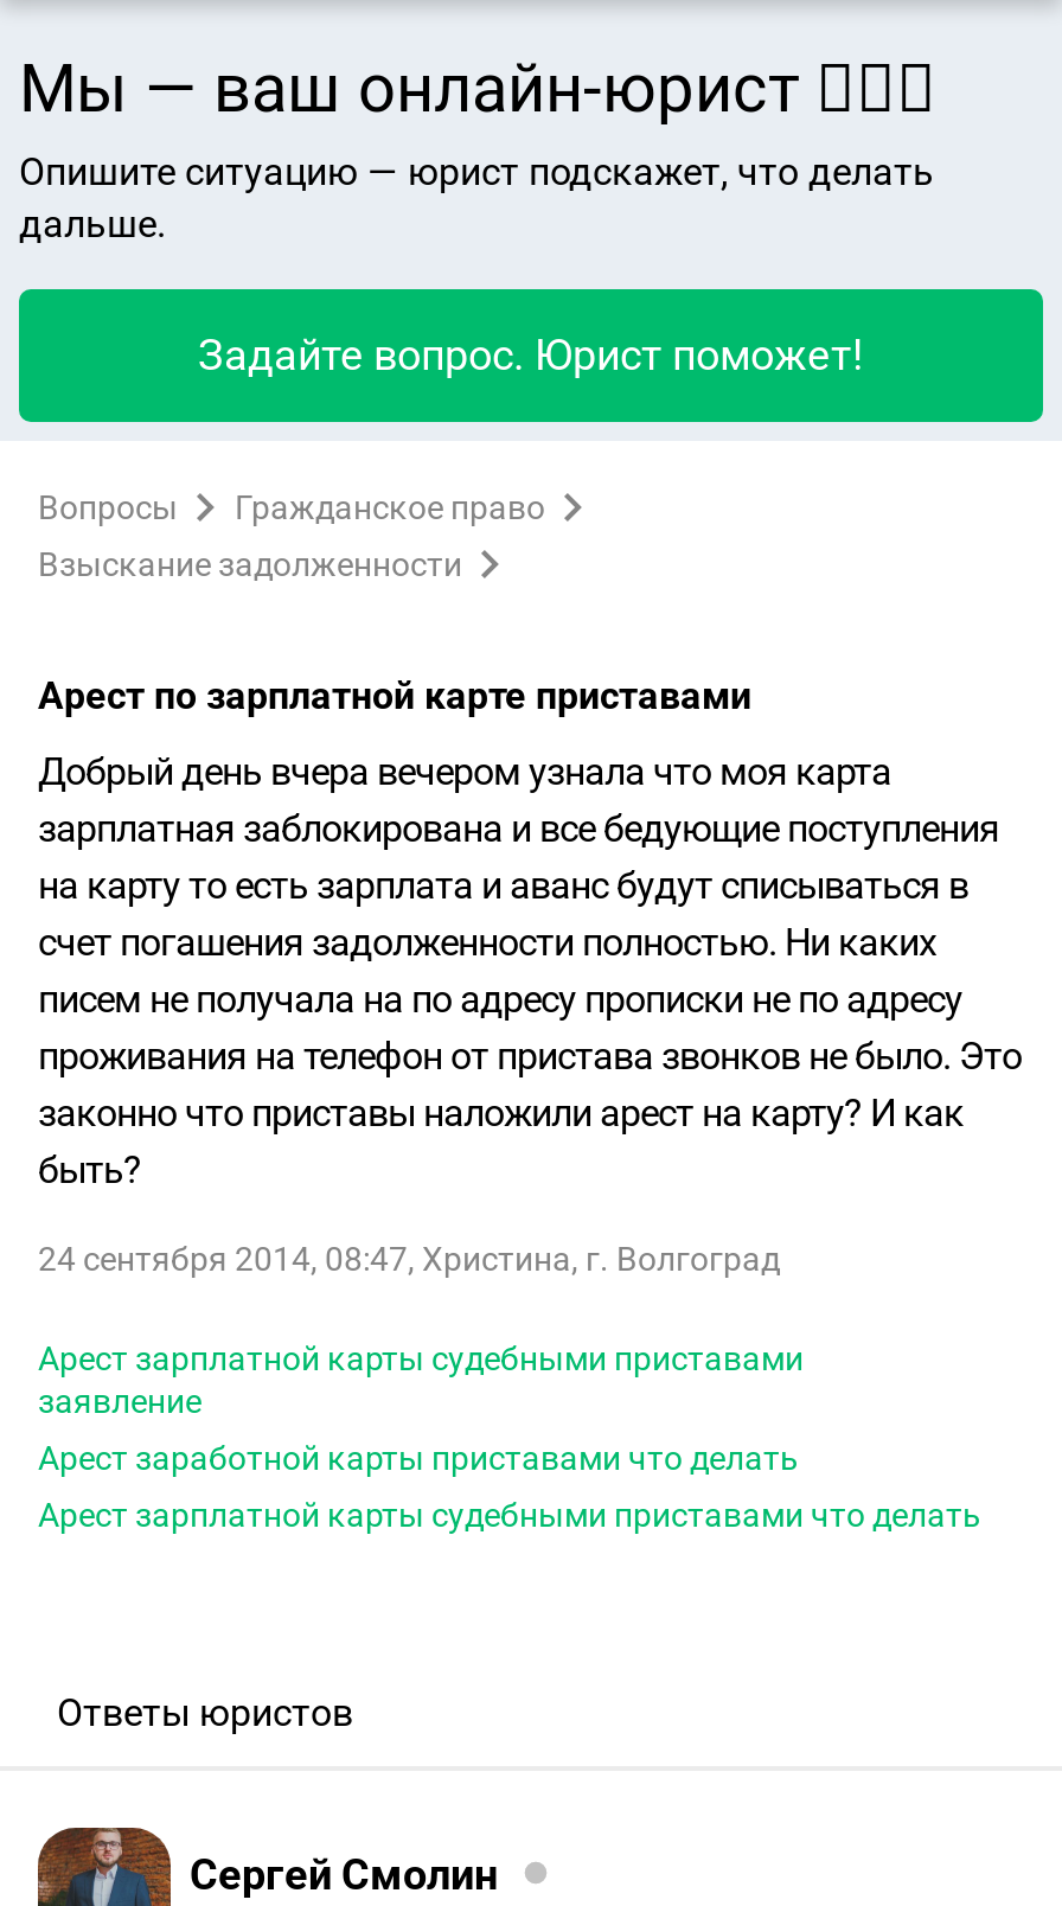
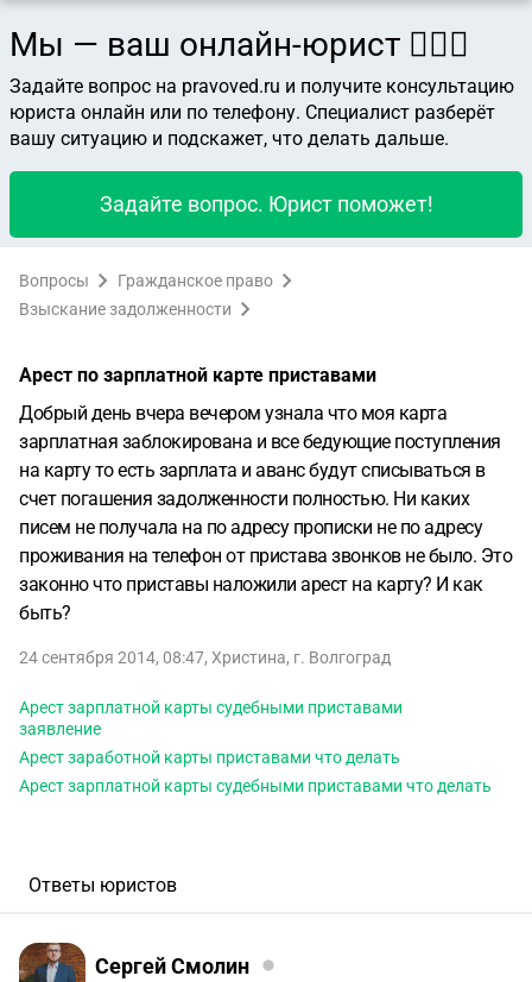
[19,149,934,247] Опишите ситуацию — юрист подскажет, что делать | дальше. -> [9,75,514,150] Задайте вопрос на pravoved.ru и получите консультацию | юриста онлайн или по телефону. Специалист разберёт | вашу ситуацию и подскажет, что делать дальше.

